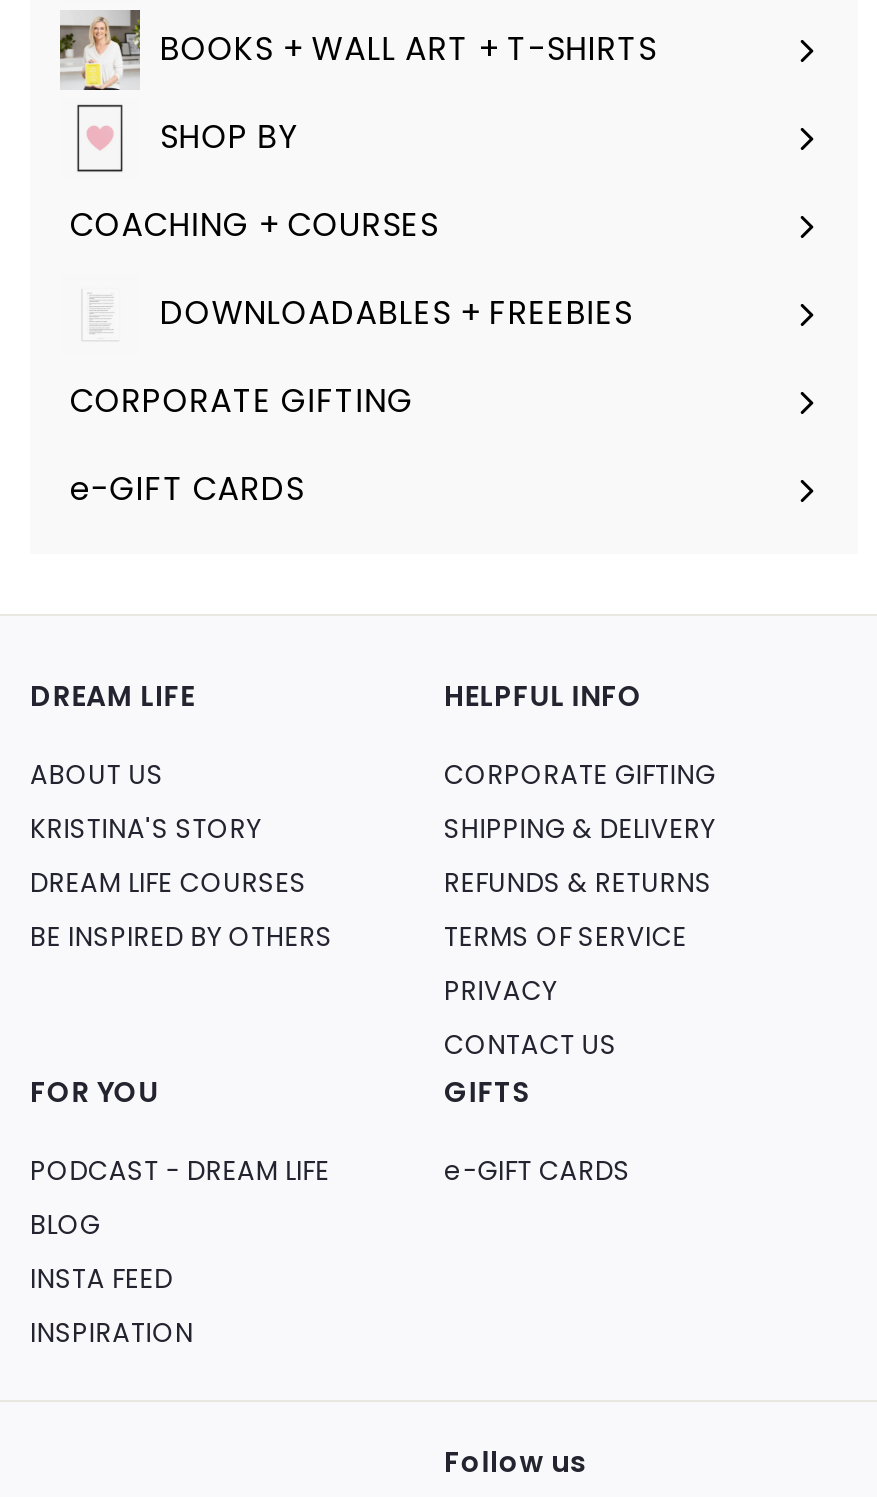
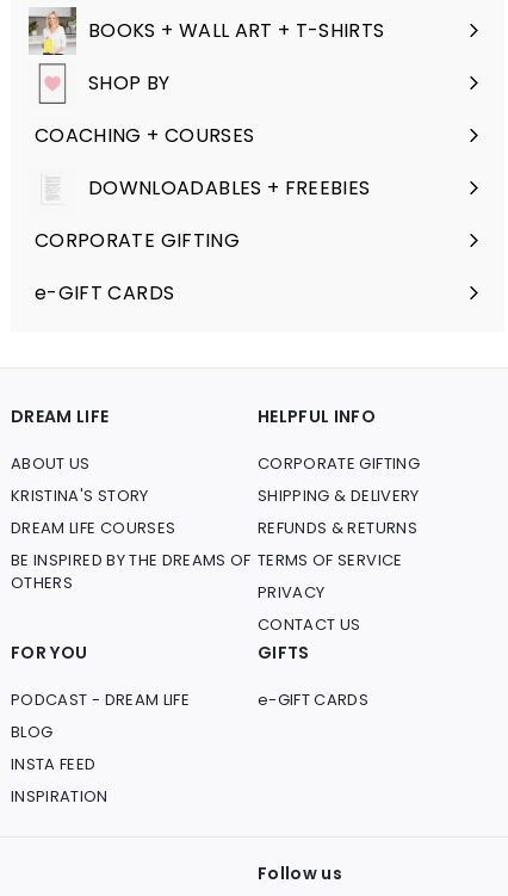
[30,918,333,956] BE INSPIRED BY OTHERS -> [11,548,251,594] BE INSPIRED BY THE DREAMS OF | OTHERS

